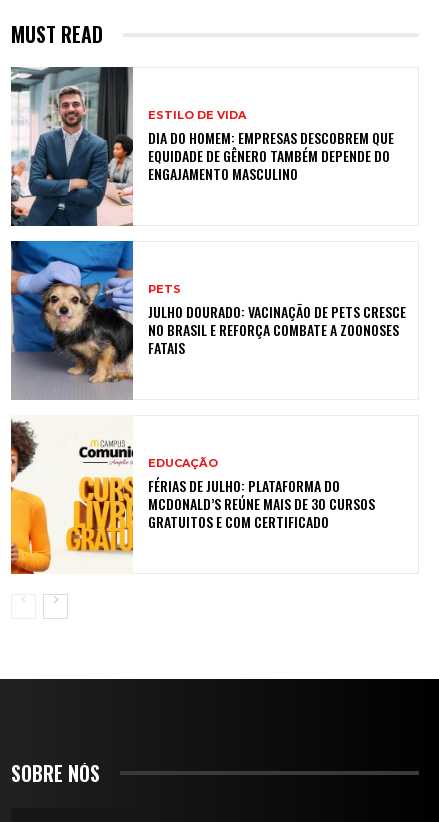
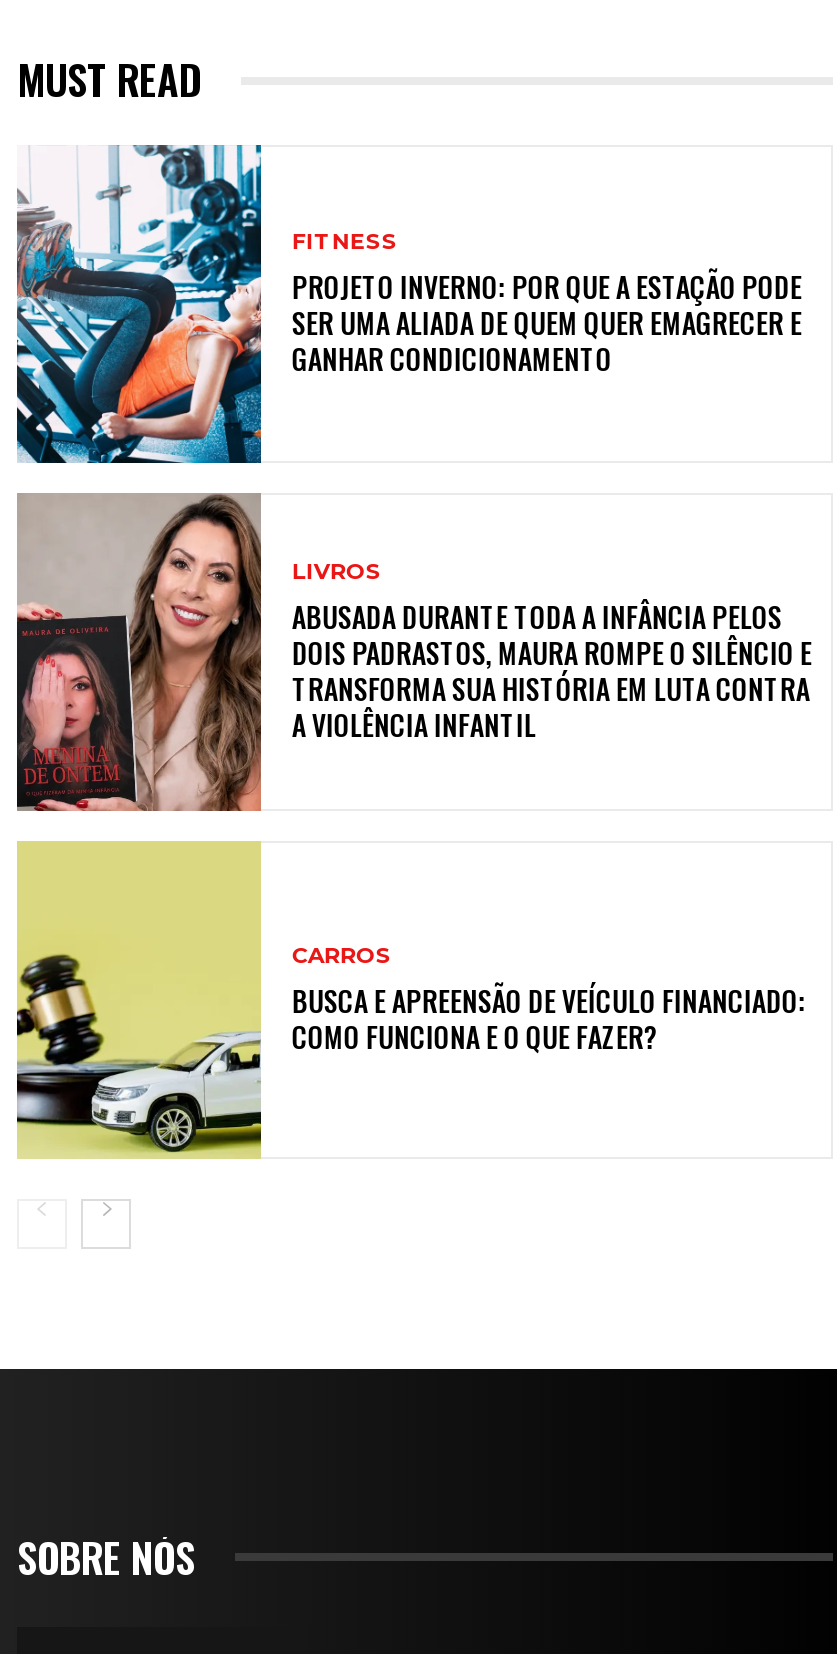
[10,66,394,227] [image] | ESTILO DE VIDA | DIA DO HOMEM: EMPRESAS DESCOBREM QUE | EQUIDADE DE GÊNERO TAMBÉM DEPENDE DO | ENGAJAMENTO MASCULINO -> [15,143,802,465] [image] | FITNESS | PROJETO INVERNO: POR QUE A ESTAÇÃO PODE | SER UMA ALIADA DE QUEM QUER EMAGRECER E | GANHAR CONDICIONAMENTO
[11,240,406,400] [image] | PETS | JULHO DOURADO: VACINAÇÃO DE PETS CRESCE | NO BRASIL E REFORÇA COMBATE A ZOONOSES | FATAIS -> [15,491,812,811] [image] | LIVROS | ABUSADA DURANTE TODA A INFÂNCIA PELOS | DOIS PADRASTOS, MAURA ROMPE O SILÊNCIO E | TRANSFORMA SUA HISTÓRIA EM LUTA CONTRA | A VIOLÊNCIA INFANTIL
[10,416,375,575] [image] | EDUCAÇÃO | FÉRIAS DE JULHO: PLATAFORMA DO | MCDONALD’S REÚNE MAIS DE 30 CURSOS | GRATUITOS E COM CERTIFICADO -> [15,841,806,1159] [image] | CARROS | BUSCA E APREENSÃO DE VEÍCULO FINANCIADO: | COMO FUNCIONA E O QUE FAZER?

